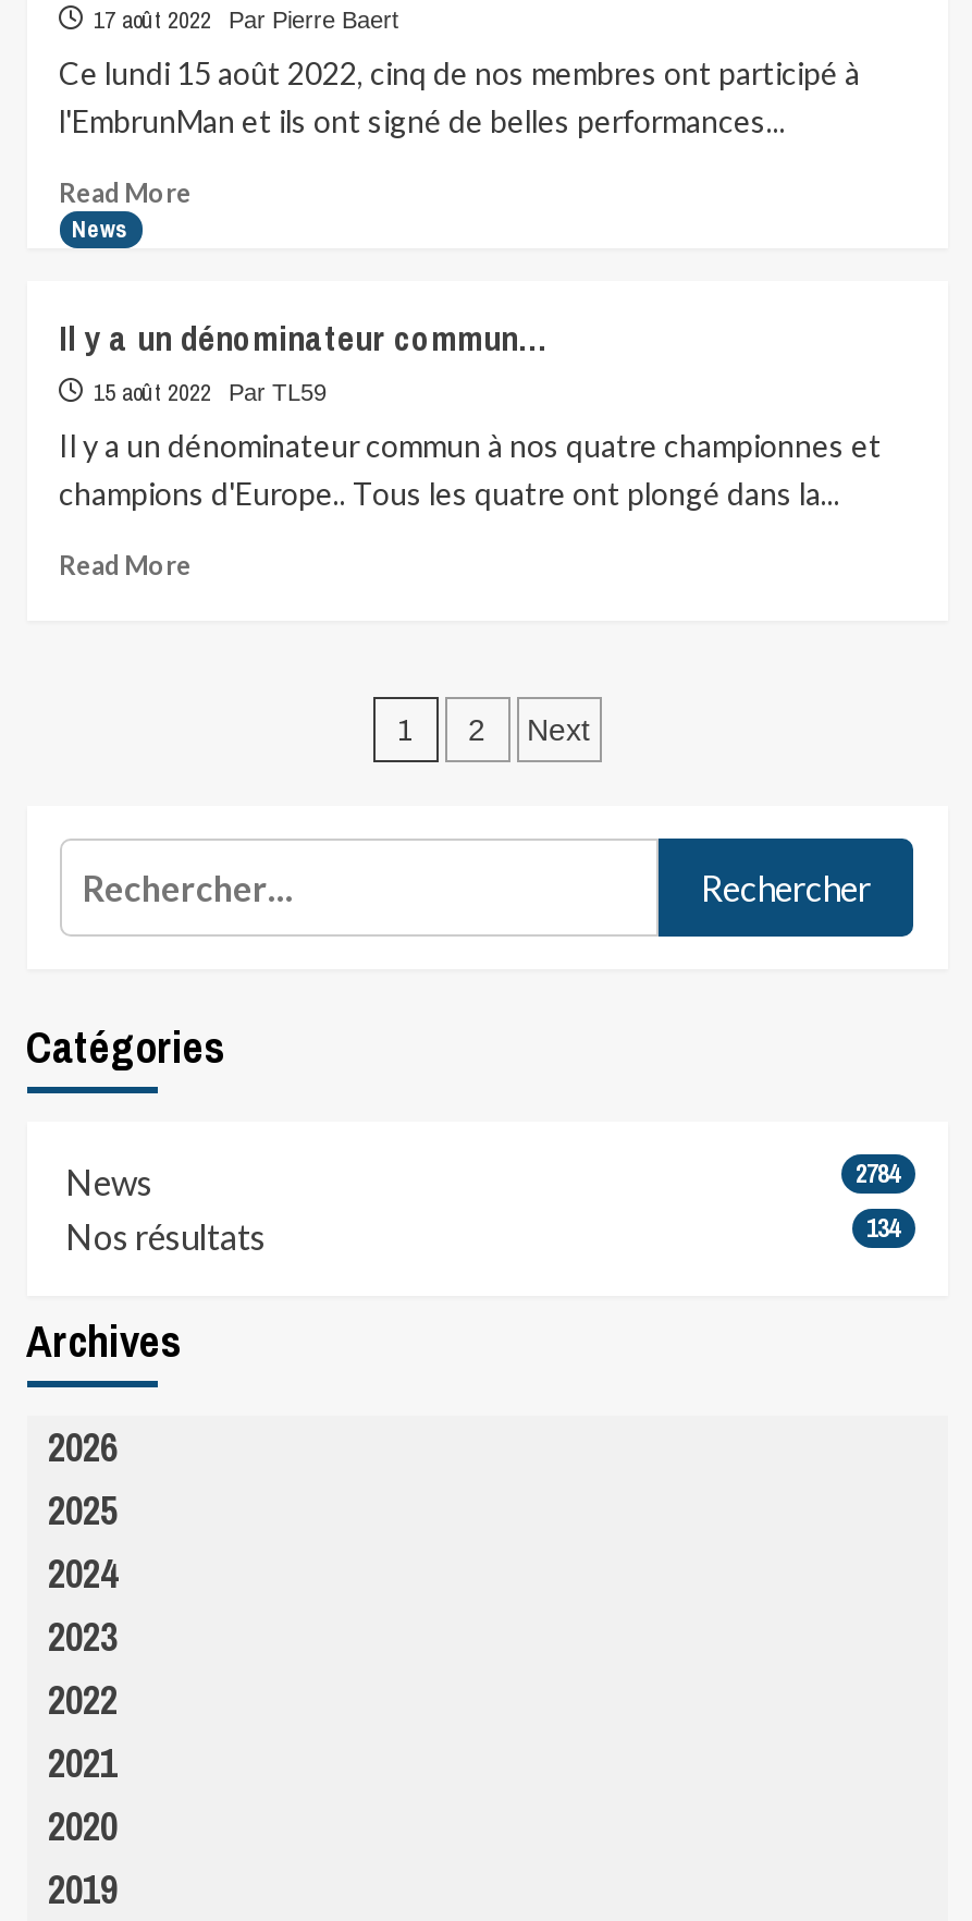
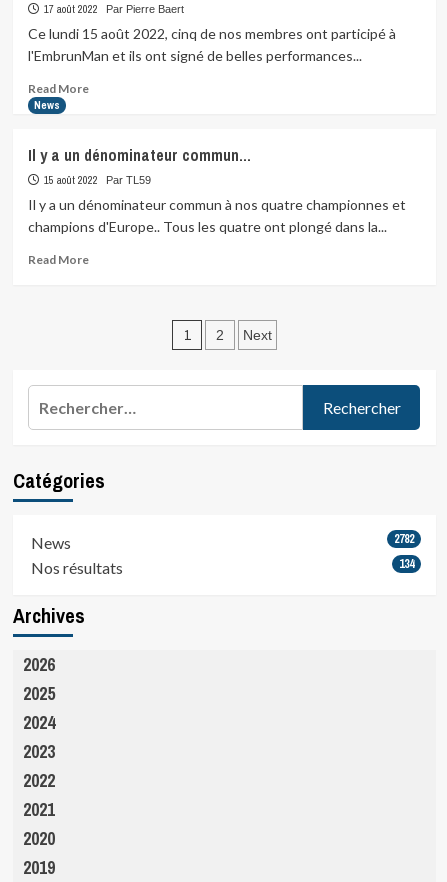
[856,1157,899,1191] 2784 -> [393,531,413,547] 2782

